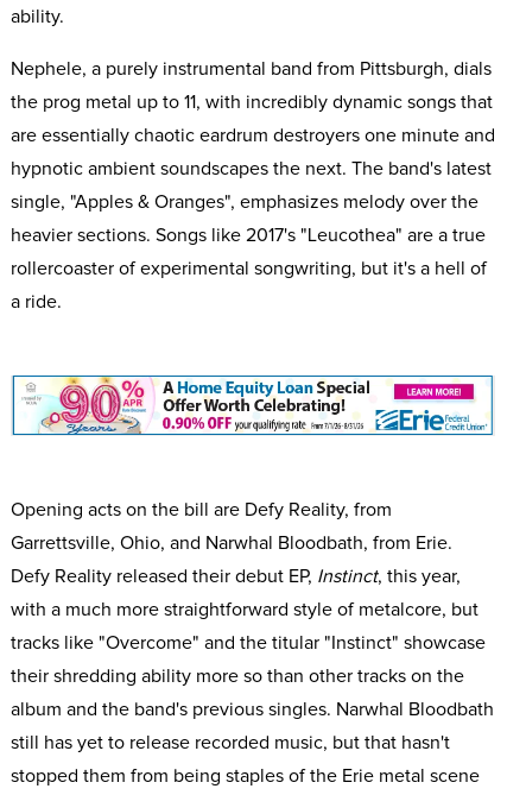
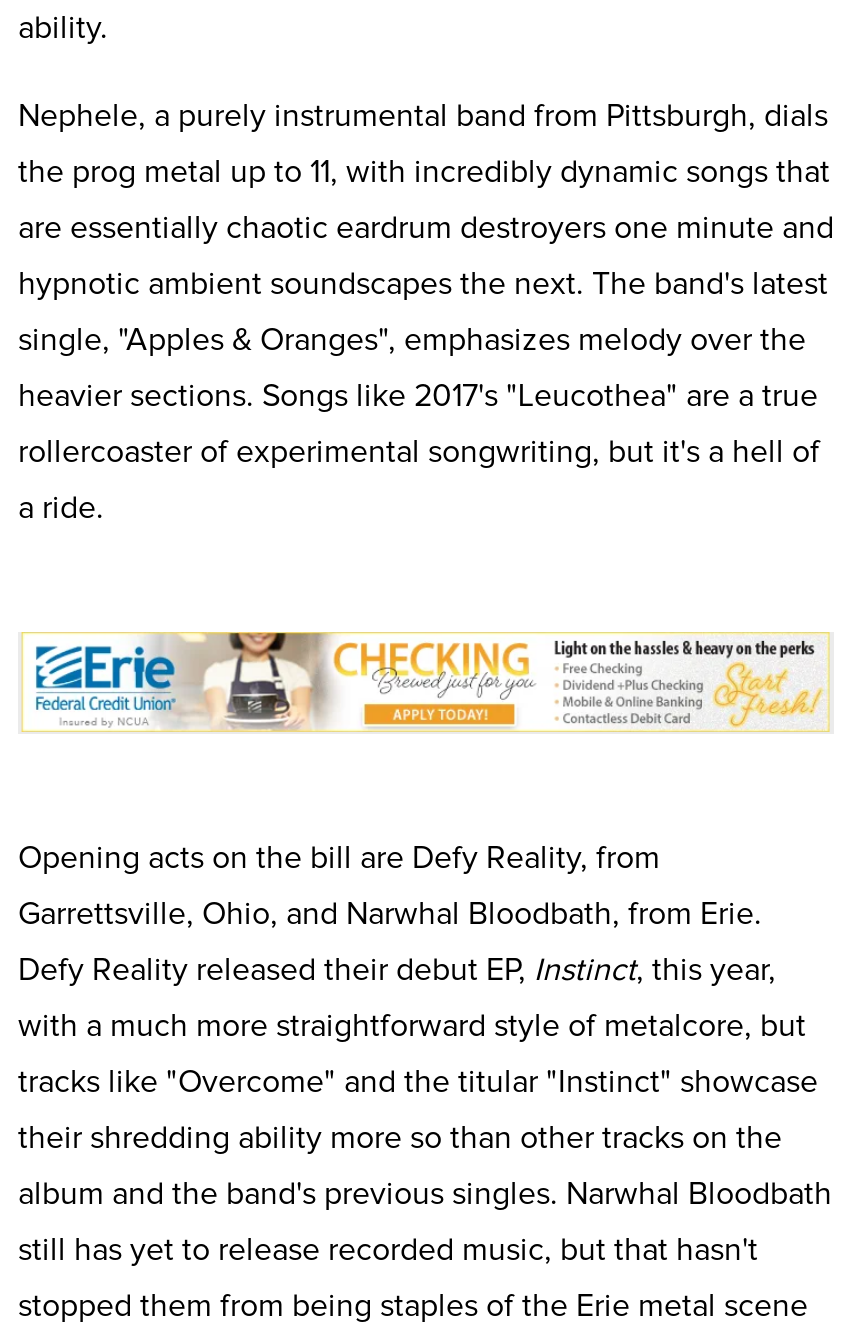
[11,374,494,436] [image] -> [18,630,832,734] [image]

